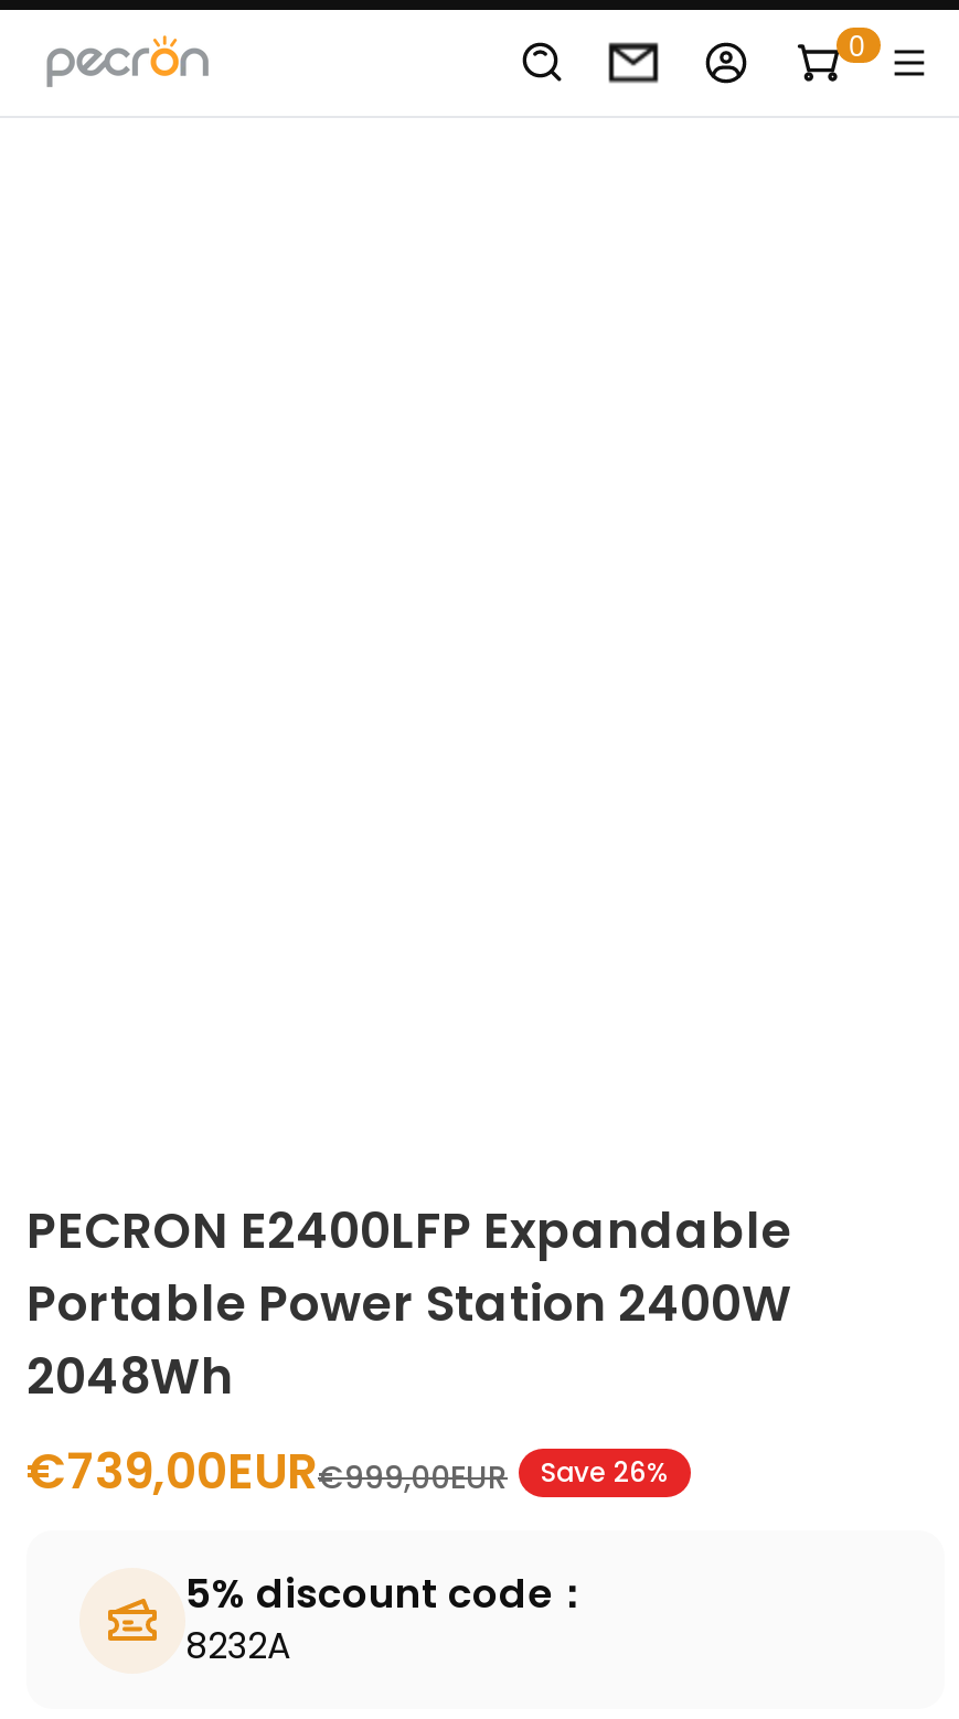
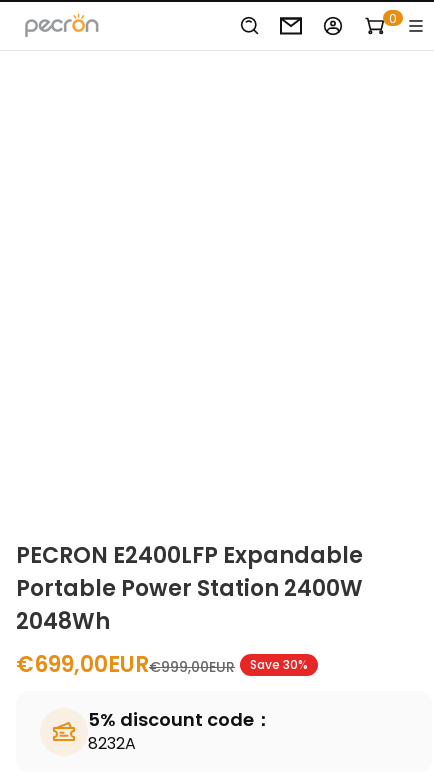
[26,1438,669,1506] €739,00EUR | Save 26% -> [16,649,308,680] €699,00EUR | Save 30%

